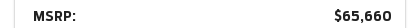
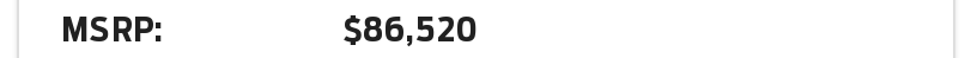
[334,8,392,24] $65,660 -> [344,11,480,49] $86,520

